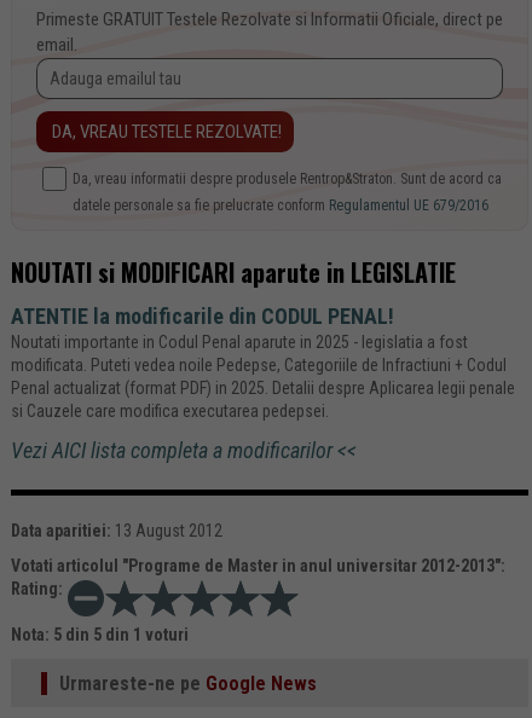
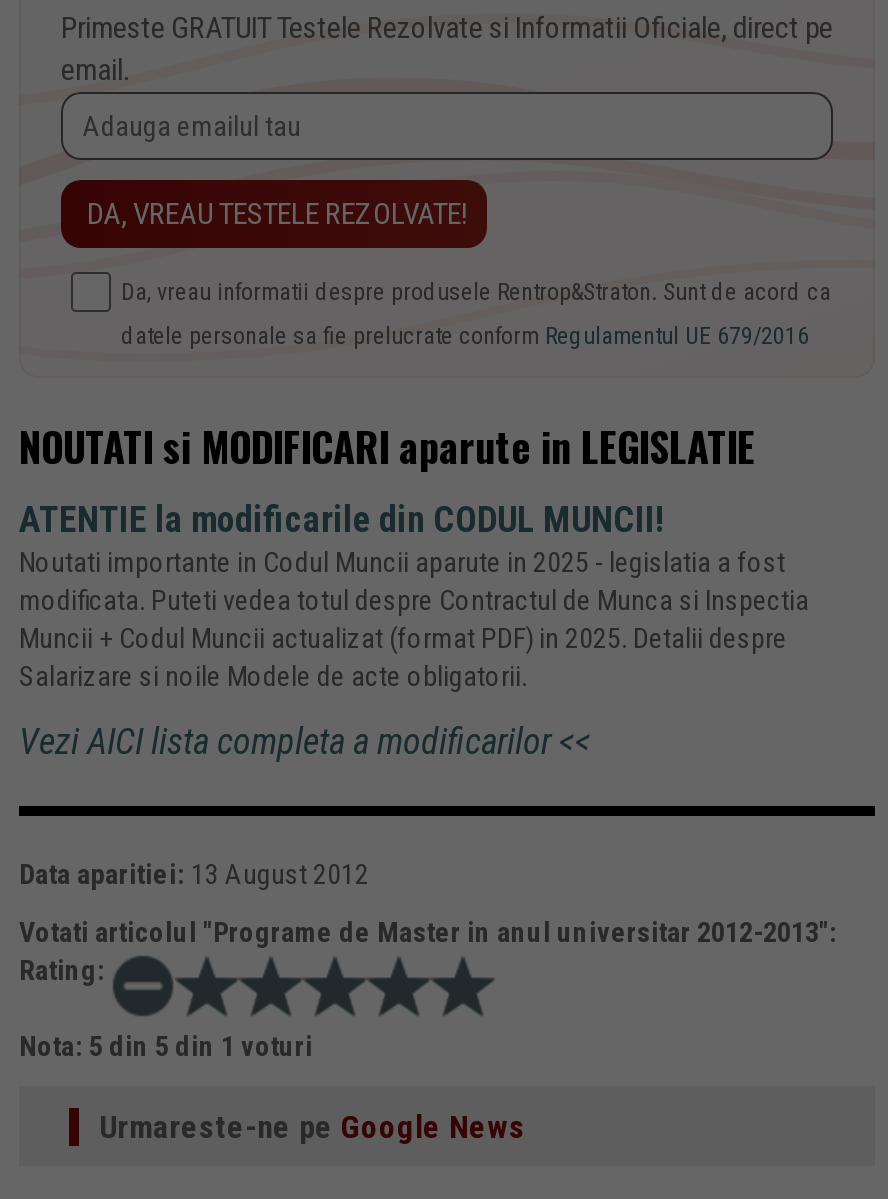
[11,303,515,421] ATENTIE la modificarile din CODUL PENAL! | Noutati importante in Codul Penal aparute in 2025 - legislatia a fost | modificata. Puteti vedea noile Pedepse, Categoriile de Infractiuni + Codul | Penal actualizat (format PDF) in 2025. Detalii despre Aplicarea legii penale | si Cauzele care modifica executarea pedepsei. -> [19,498,809,692] ATENTIE la modificarile din CODUL MUNCII! | Noutati importante in Codul Muncii aparute in 2025 - legislatia a fost | modificata. Puteti vedea totul despre Contractul de Munca si Inspectia | Muncii + Codul Muncii actualizat (format PDF) in 2025. Detalii despre | Salarizare si noile Modele de acte obligatorii.

